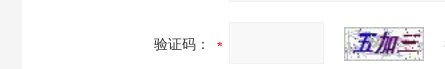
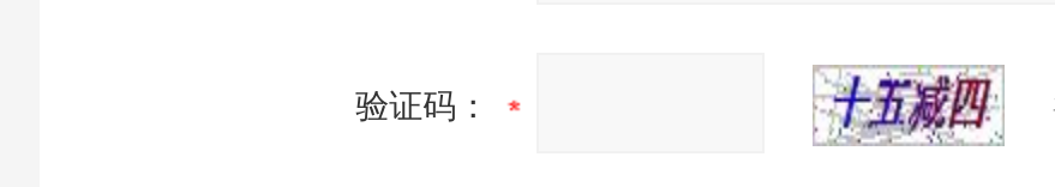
[344,27,423,60] [image] -> [815,65,1002,146] [image]

